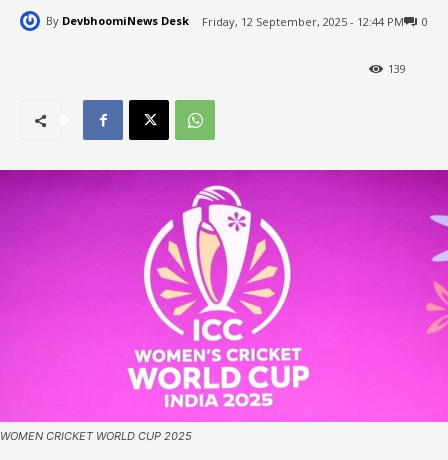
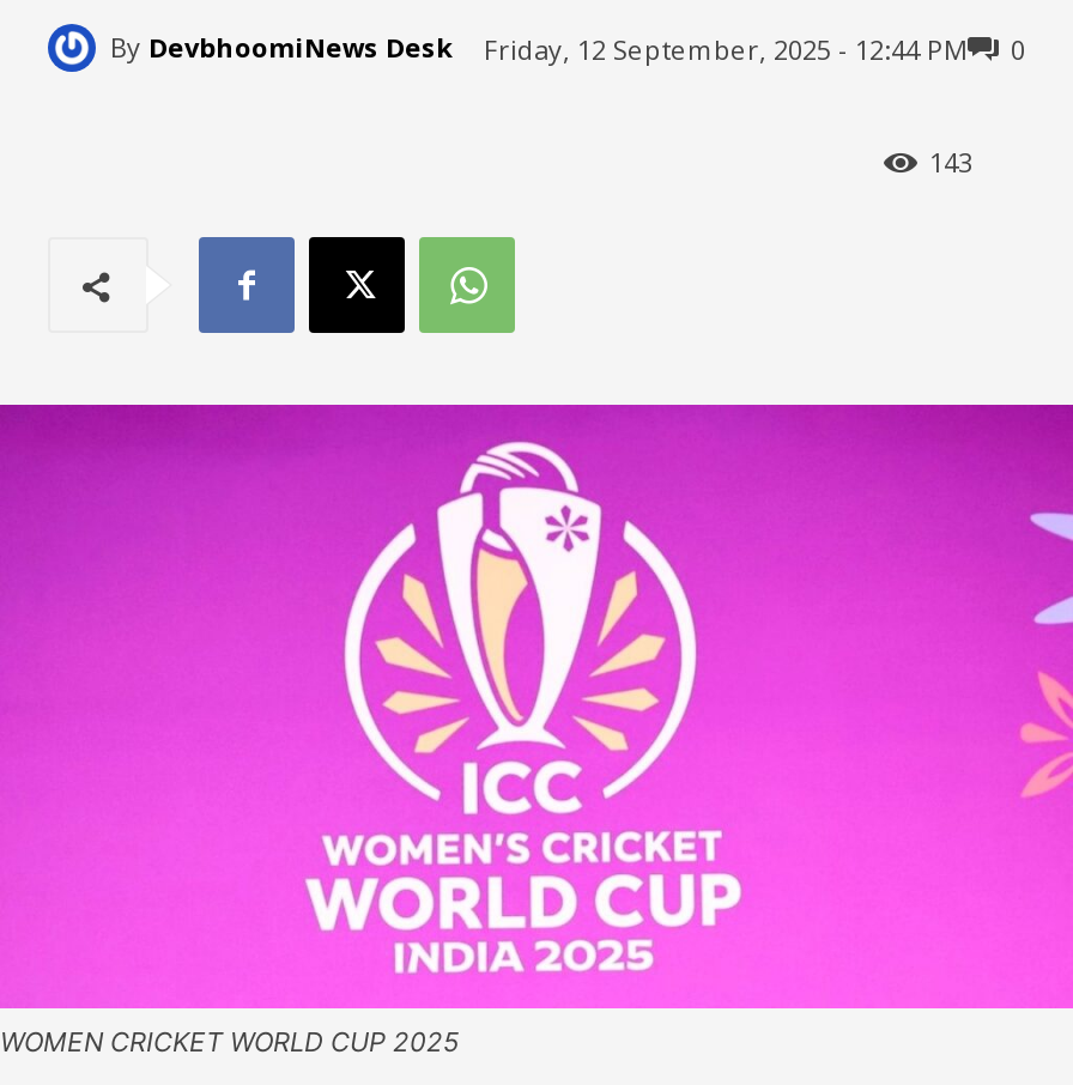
[388,61,406,76] 139 -> [929,144,972,180] 143

